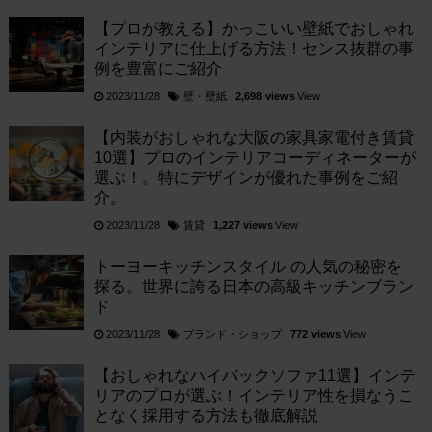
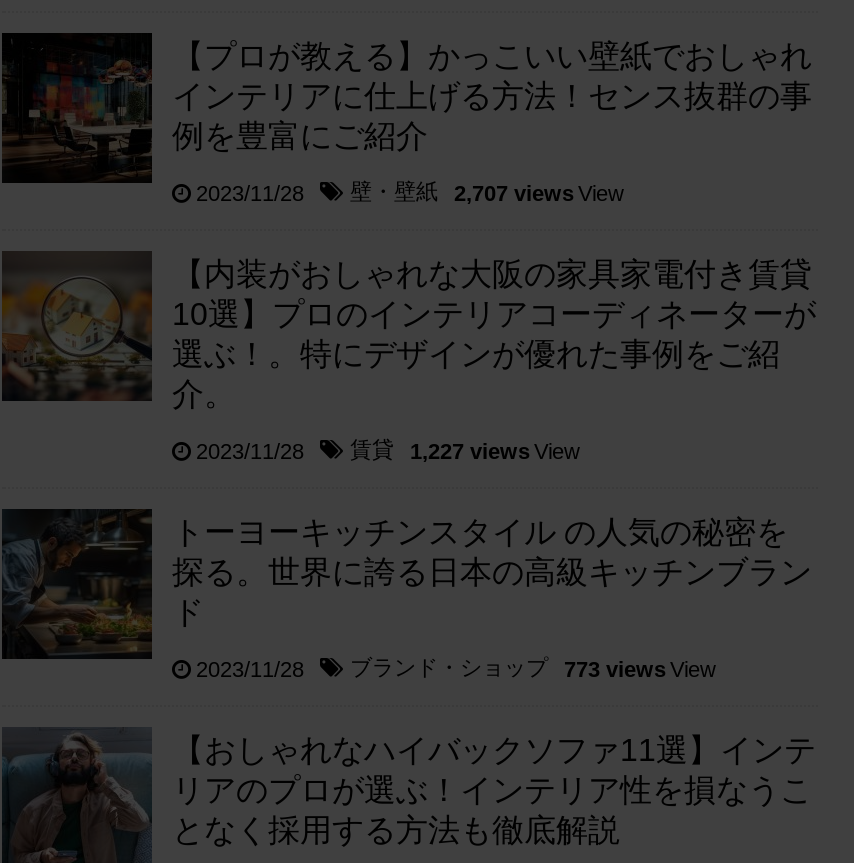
[103,90,320,102] 2023/11/28 壁・壁紙 2,698 views View -> [190,179,624,204] 2023/11/28 壁・壁紙 2,707 views View
[103,328,366,340] 2023/11/28 ブランド・ショップ 772 views View -> [190,655,716,680] 2023/11/28 ブランド・ショップ 773 views View

